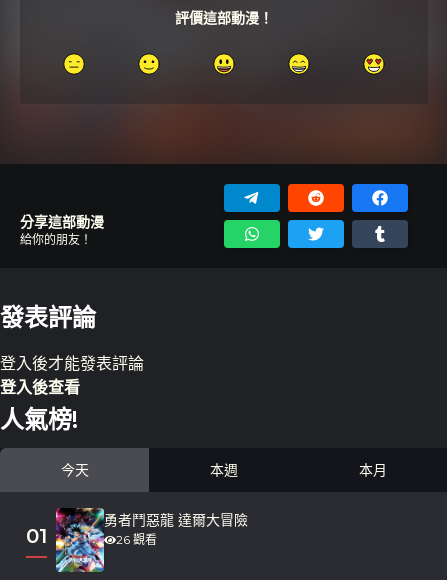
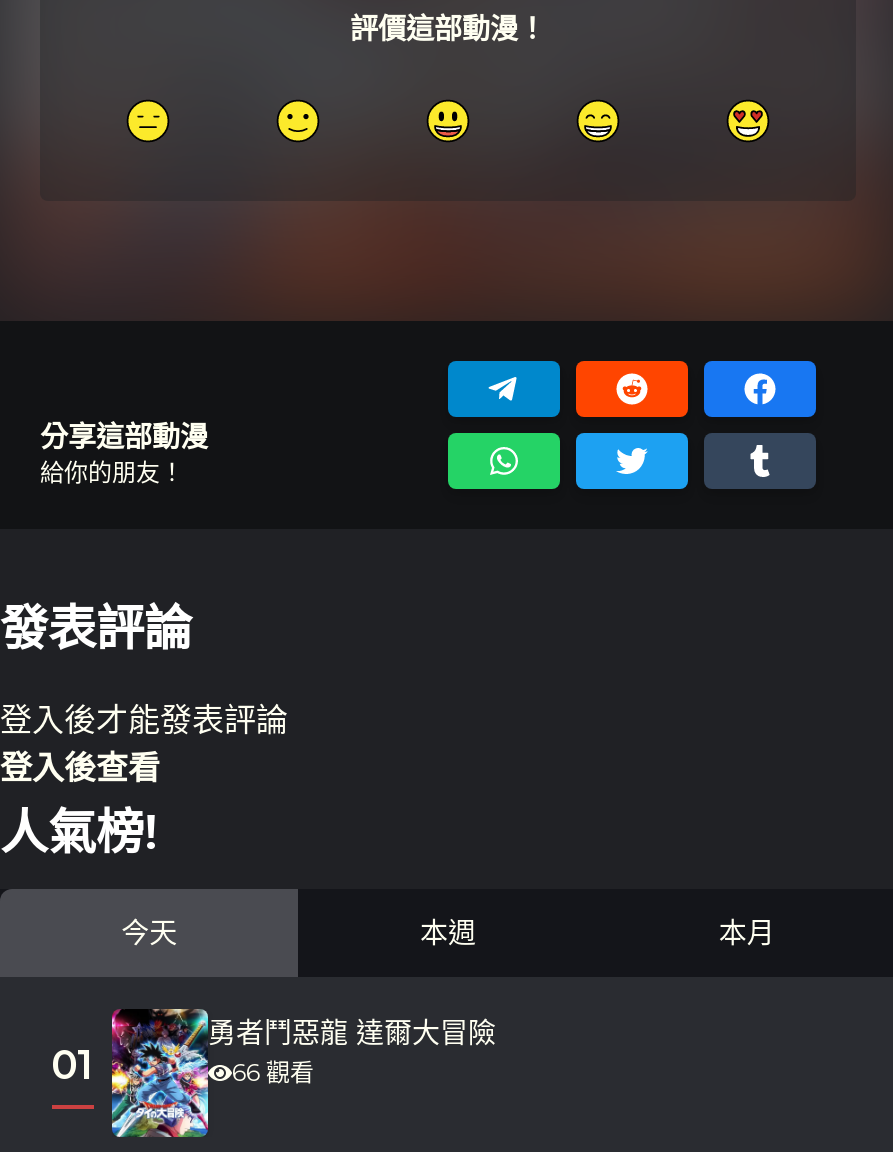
[116,532,157,547] 26 觀看 -> [232,1057,314,1087] 66 觀看

